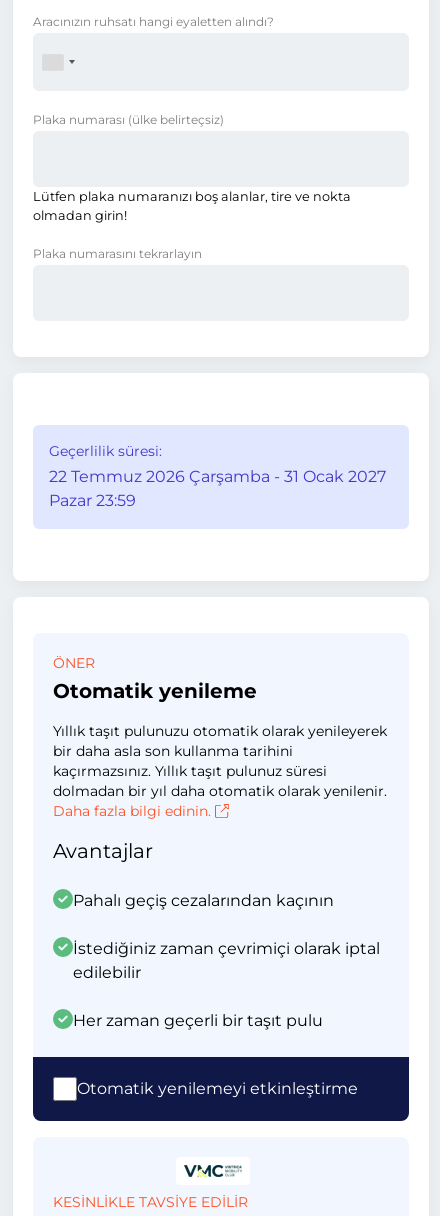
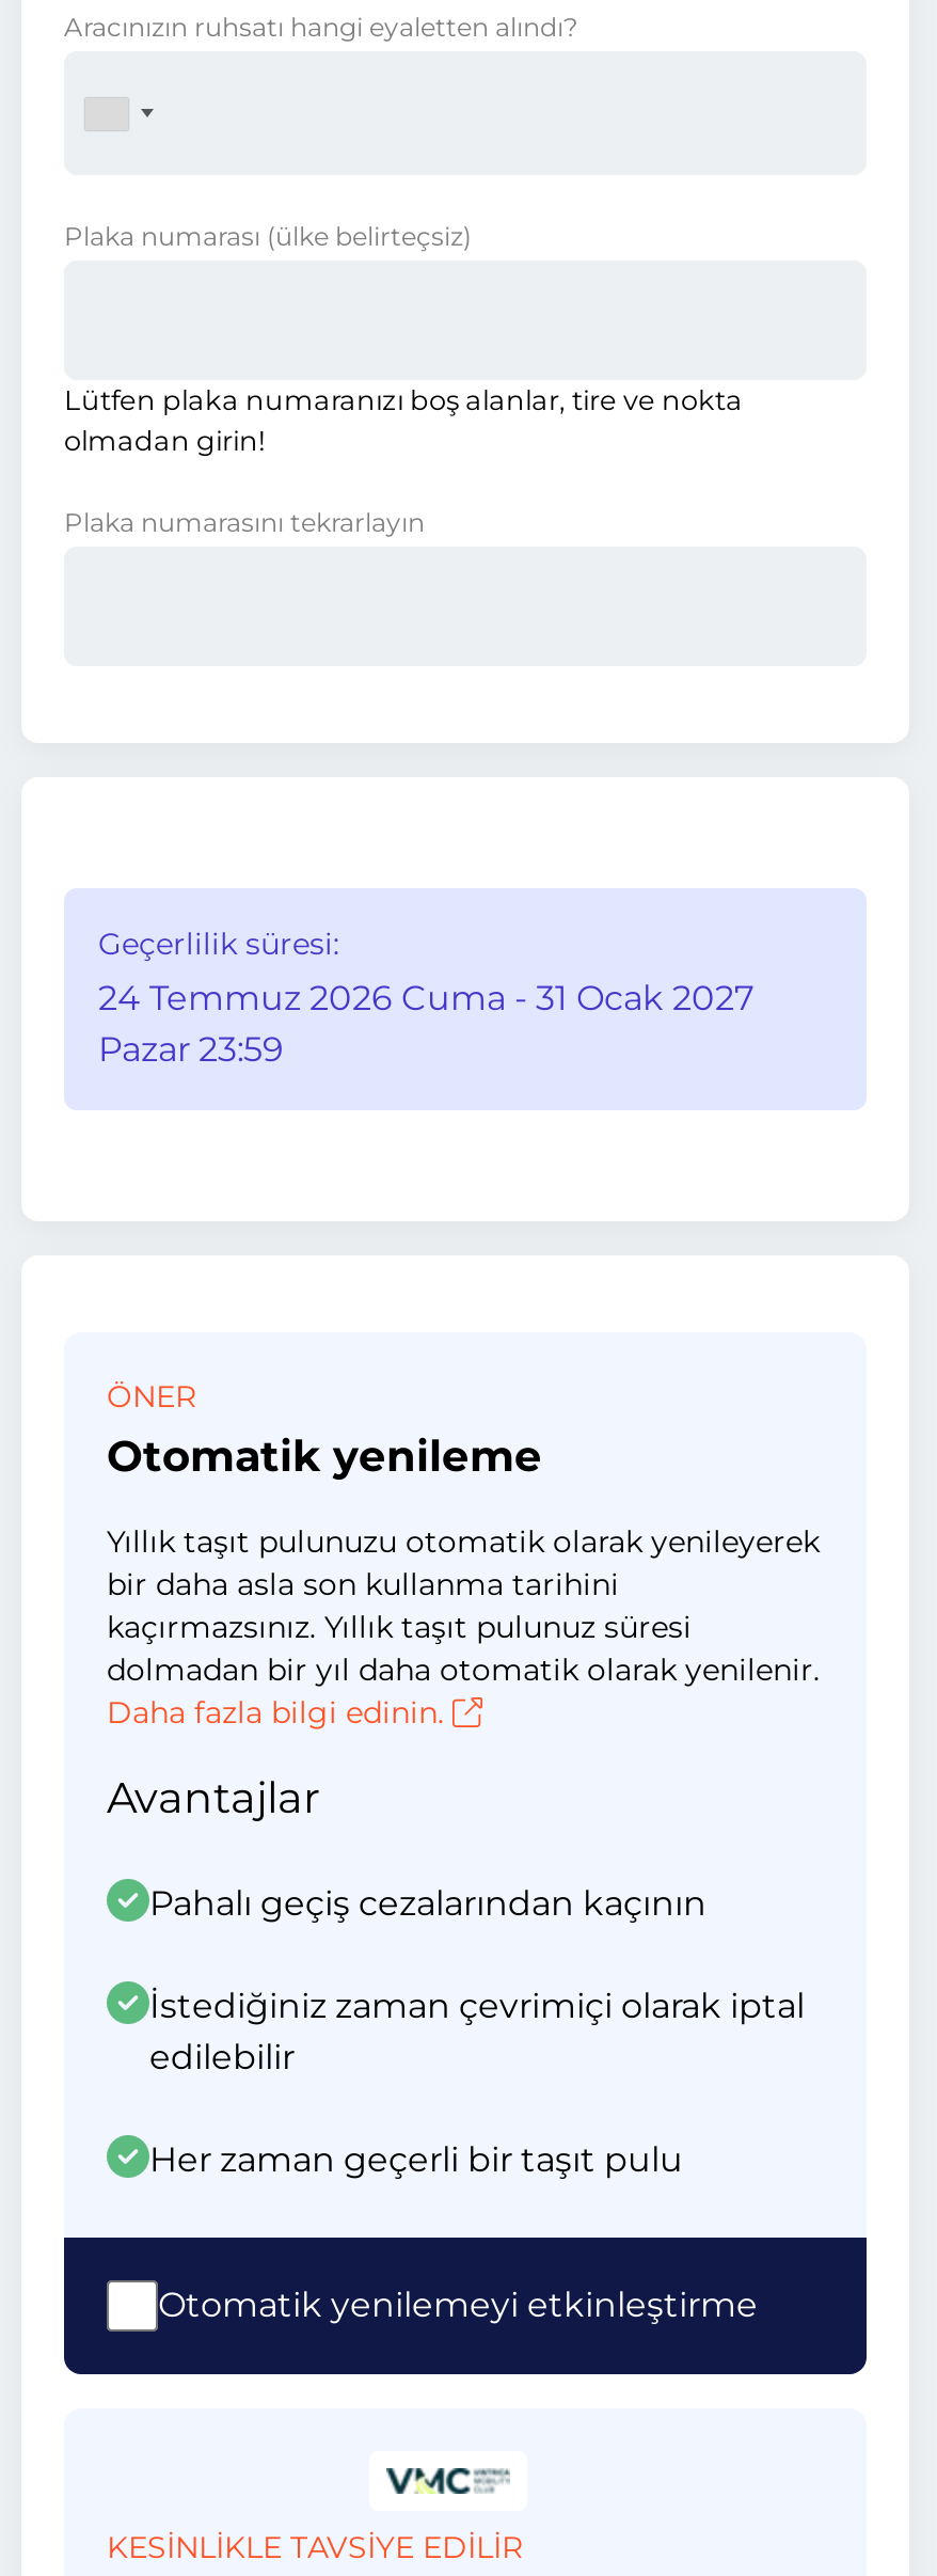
[49,467,386,486] 22 Temmuz 2026 Çarşamba - 31 Ocak 2027 -> [98,978,753,1018] 24 Temmuz 2026 Cuma - 31 Ocak 2027

